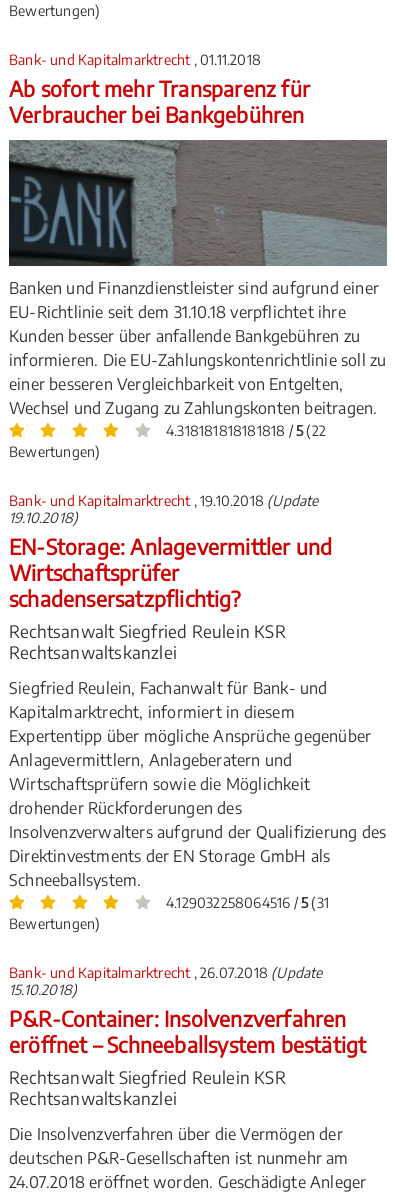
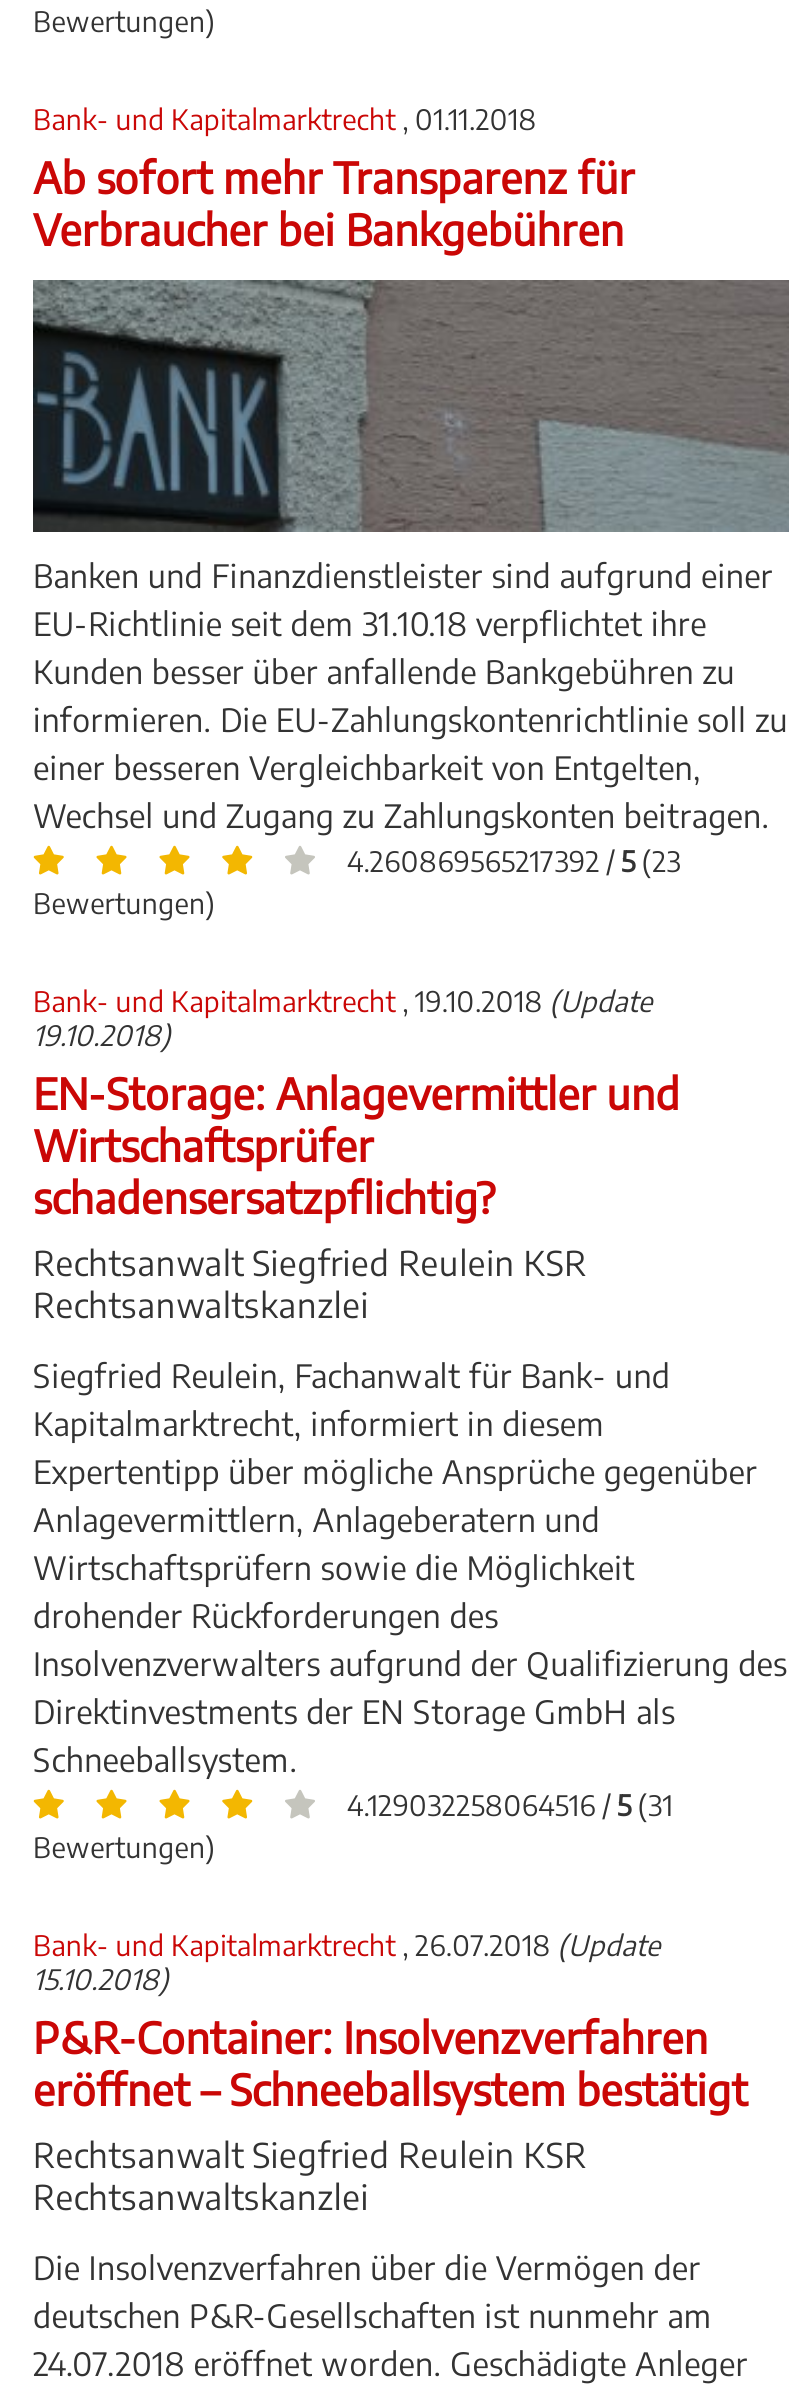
[163,422,326,439] 4.318181818181818 / 5 (22 -> [341,844,681,878] 4.260869565217392 / 5 (23

